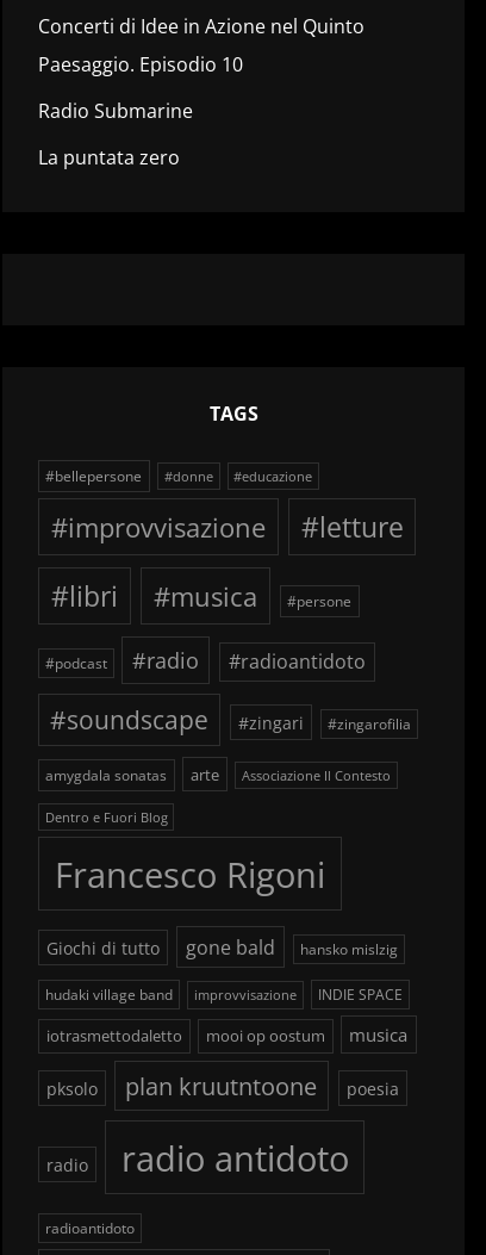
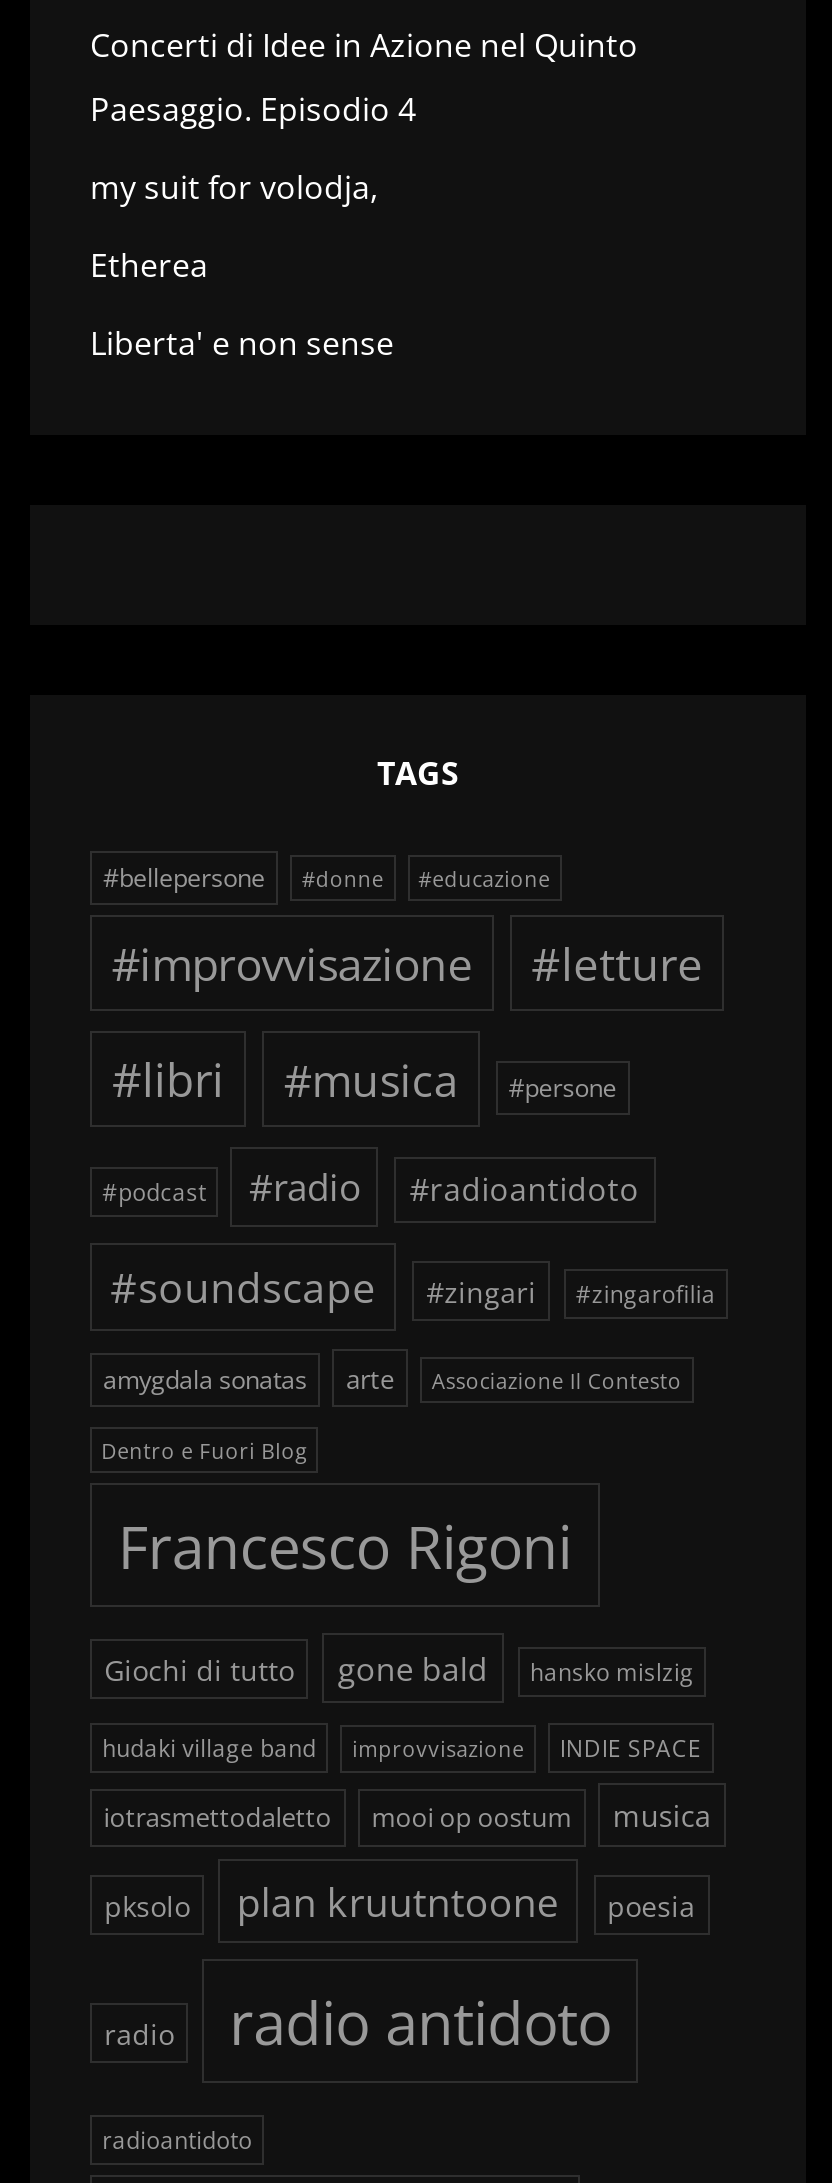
[38,51,243,170] Paesaggio. Episodio 10 | Radio Submarine | La puntata zero -> [90,86,416,364] Paesaggio. Episodio 4 | my suit for volodja, | Etherea | Liberta' e non sense

